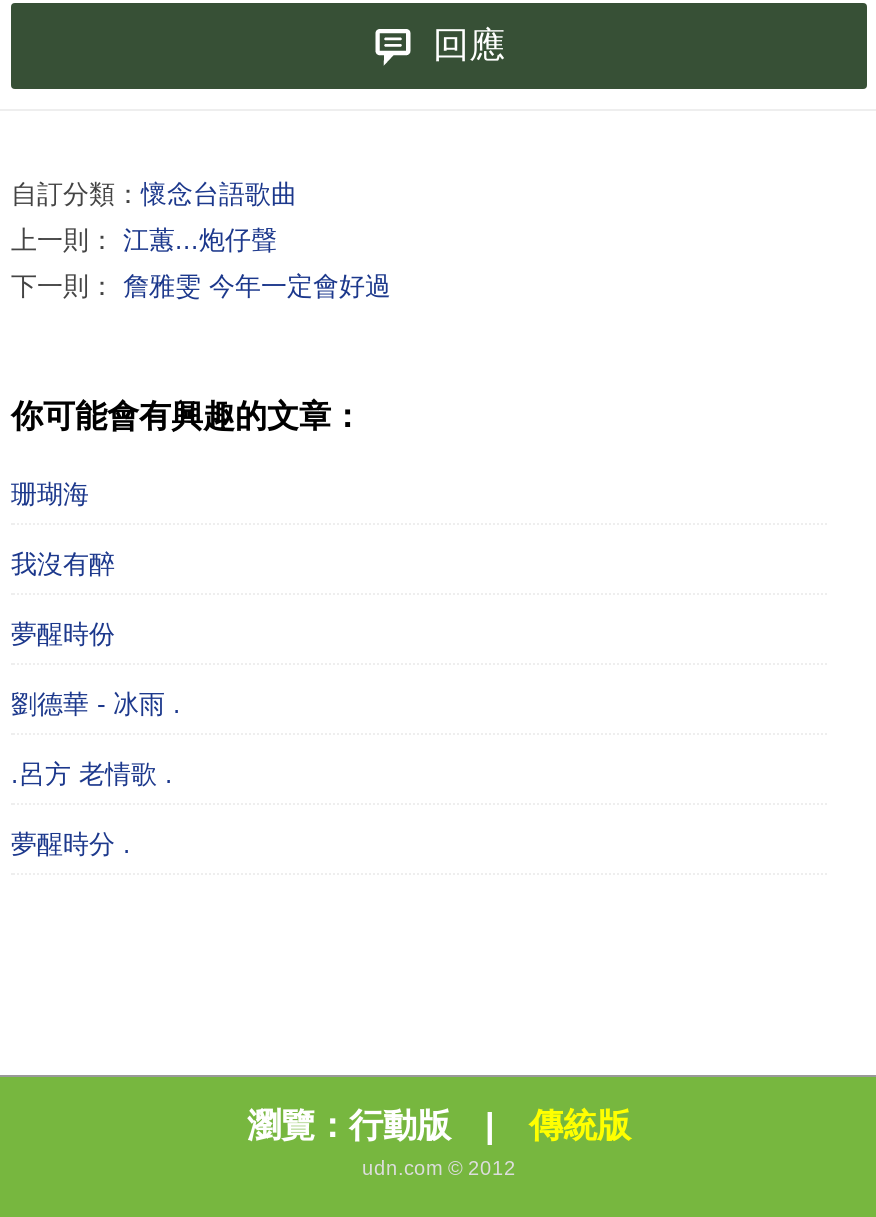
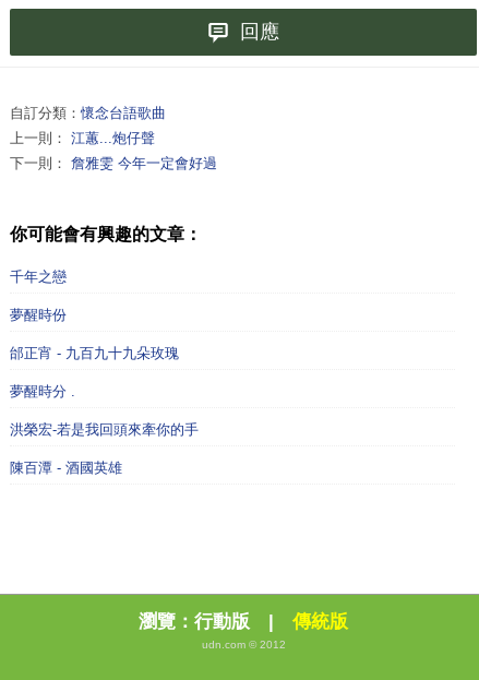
[11,479,115,579] 珊瑚海 | 我沒有醉 -> [10,269,67,285] 千年之戀
moved [11,619,115,649] -> [10,307,67,323]: 夢醒時份
[11,689,181,789] 劉德華 - 冰雨 . | .呂方 老情歌 . -> [10,345,179,361] 邰正宵 - 九百九十九朵玫瑰
moved [11,829,131,859] -> [10,383,75,399]: 夢醒時分 .
none -> [10,421,199,476] 洪榮宏-若是我回頭來牽你的手 | 陳百潭 - 酒國英雄

